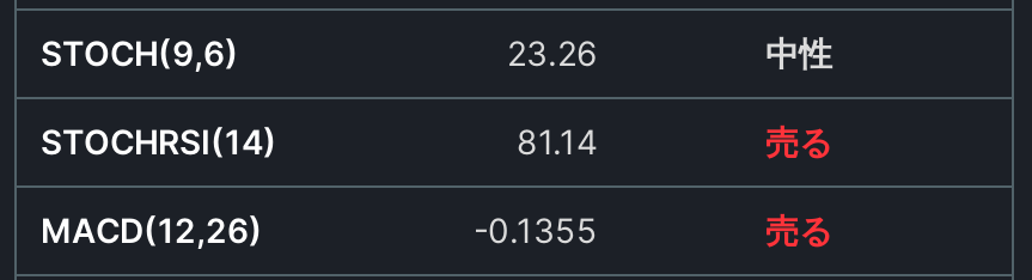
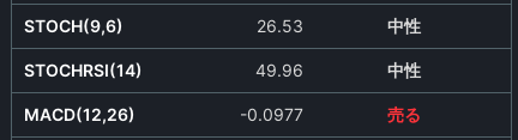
[507,31,598,72] 23.26 -> [257,15,303,35] 26.53
[517,120,832,160] 81.14 | 売る -> [255,59,421,80] 49.96 | 中性
[474,208,598,249] -0.1355 -> [240,104,303,124] -0.0977

